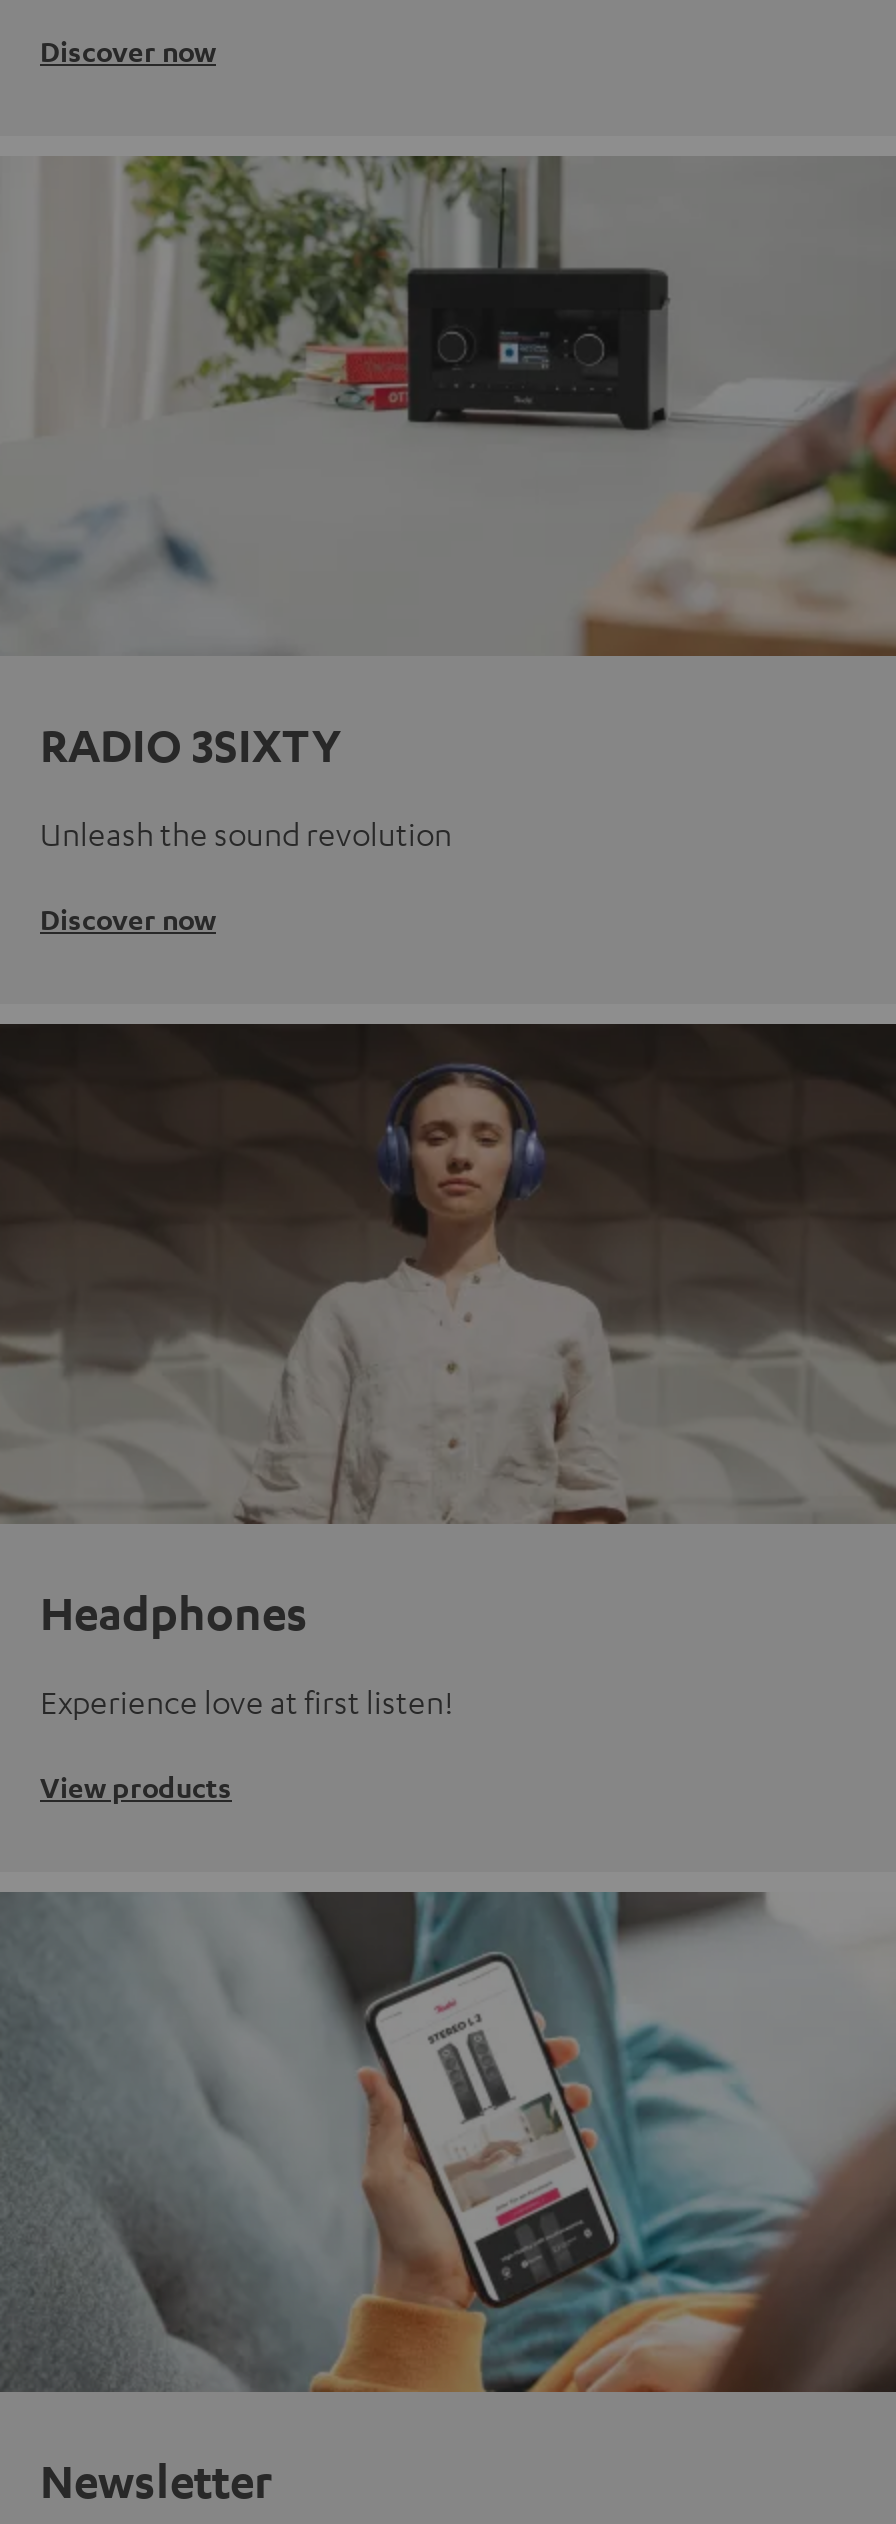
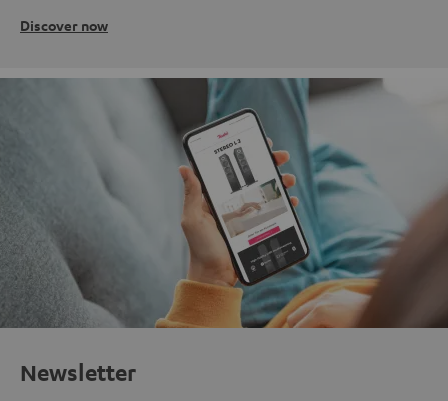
[6,155,890,938] [image] | RADIO 3SIXTY | Unleash the sound revolution | Discover now -> none
[6,1023,890,1806] [image] | Headphones | Experience love at first listen! | View products -> none

